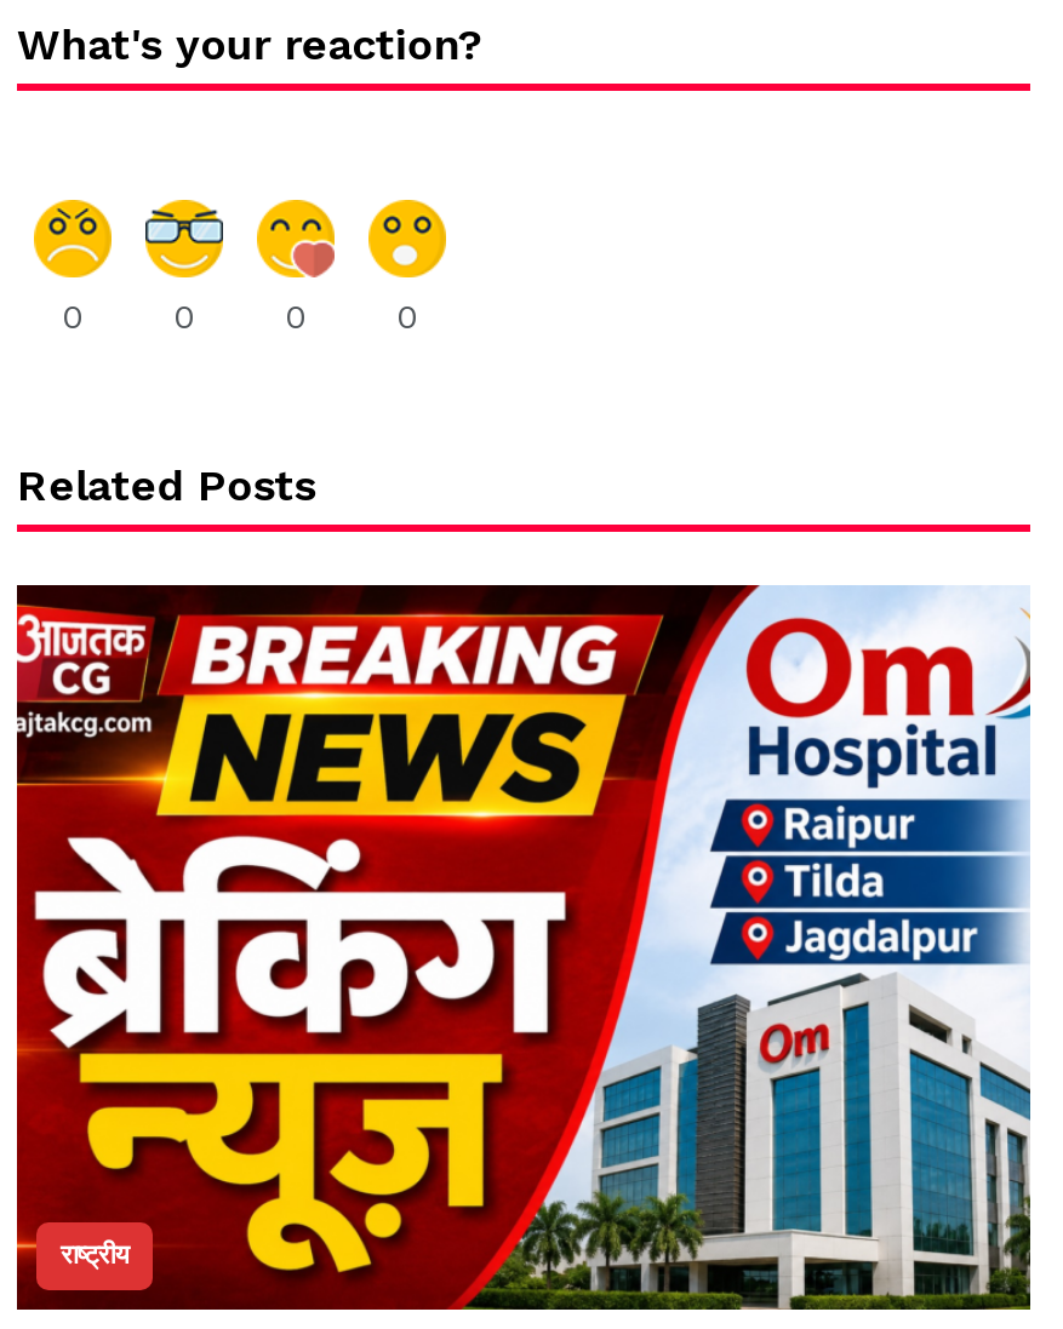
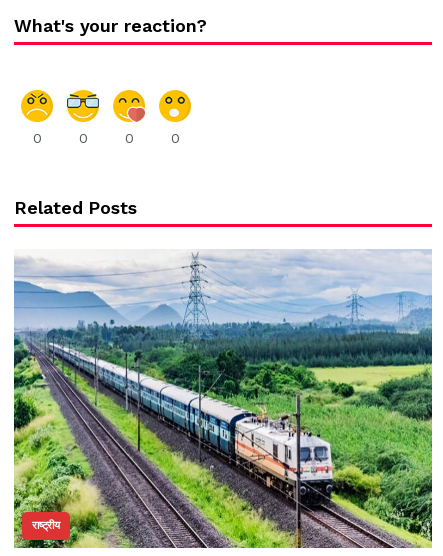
[15,583,1033,1312] [image] -> [13,249,433,549] [image]

